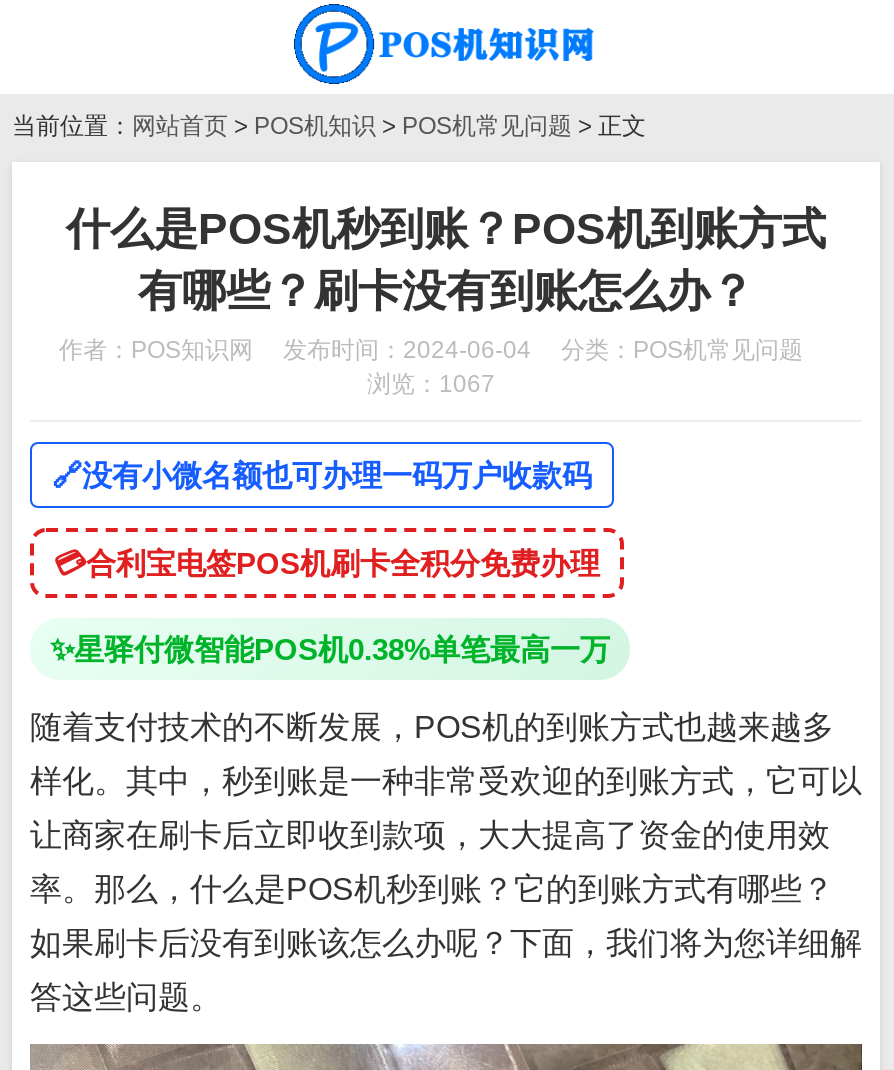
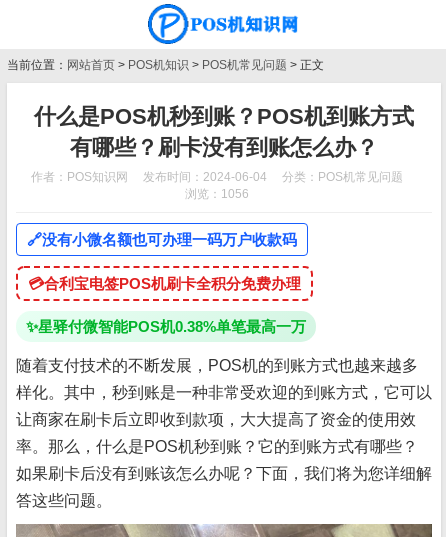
[367,370,495,398] 浏览：1067 -> [184,187,248,201] 浏览：1056

